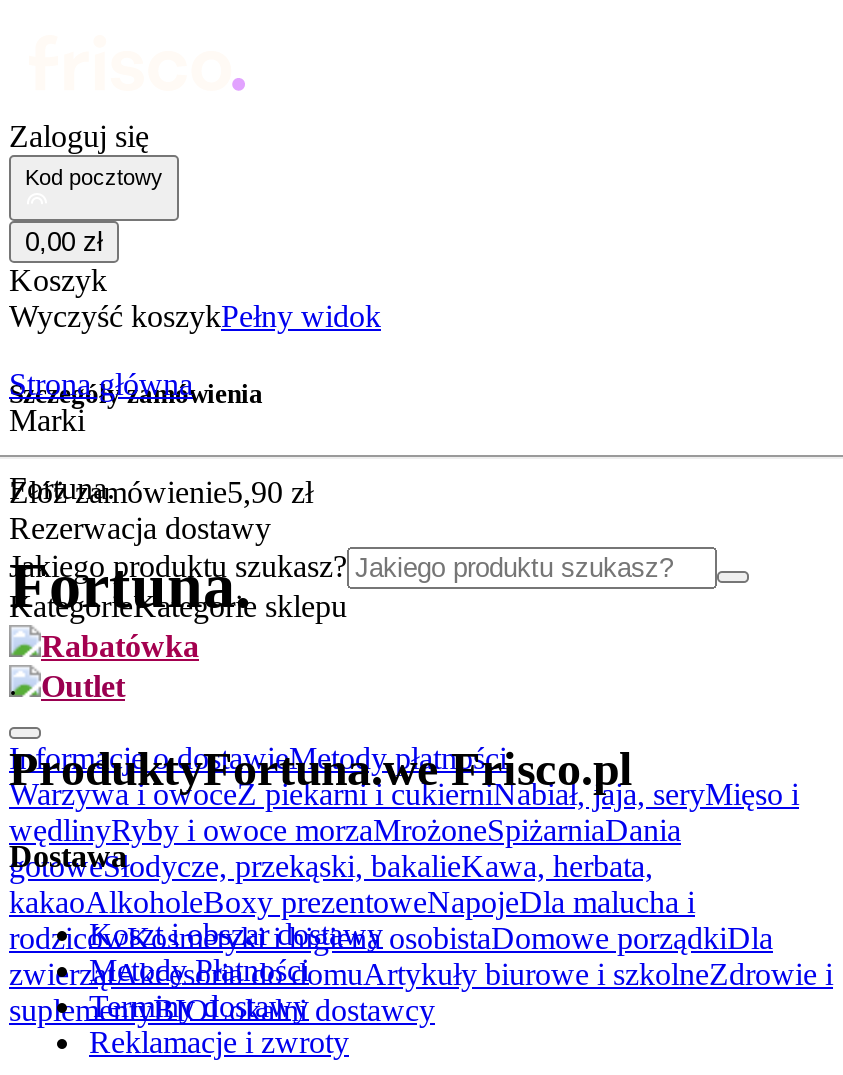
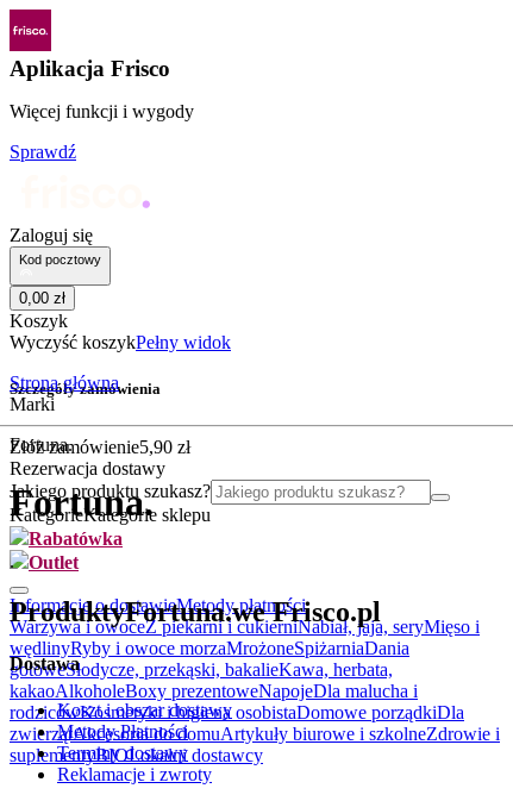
none -> [8,8,194,162] [image] | Aplikacja Frisco | Więcej funkcji i wygody | Sprawdź

